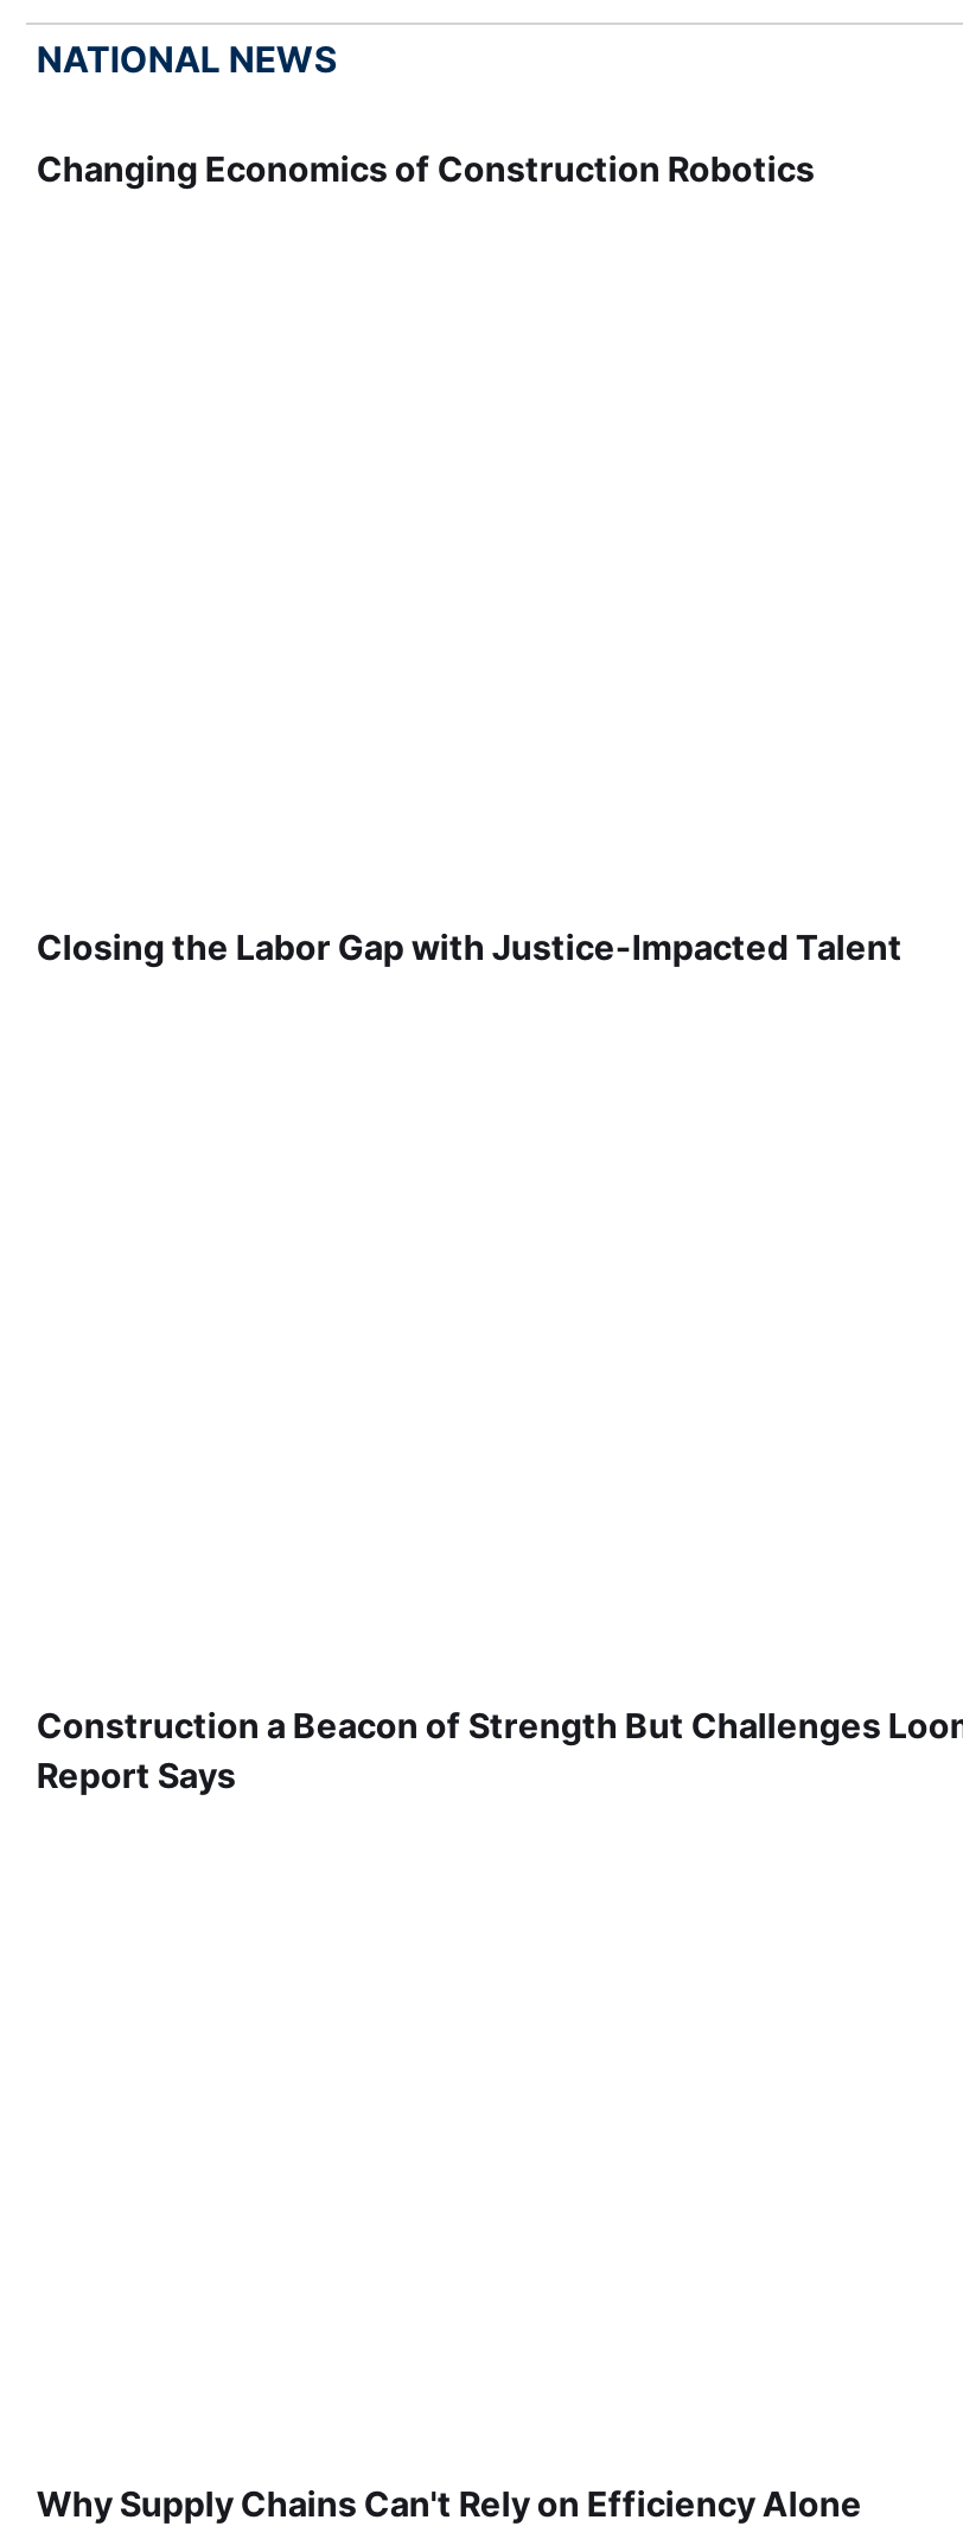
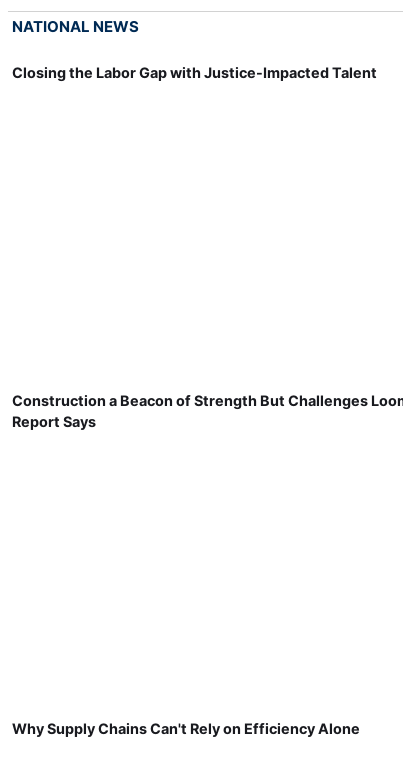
[37,149,815,189] Changing Economics of Construction Robotics -> none

